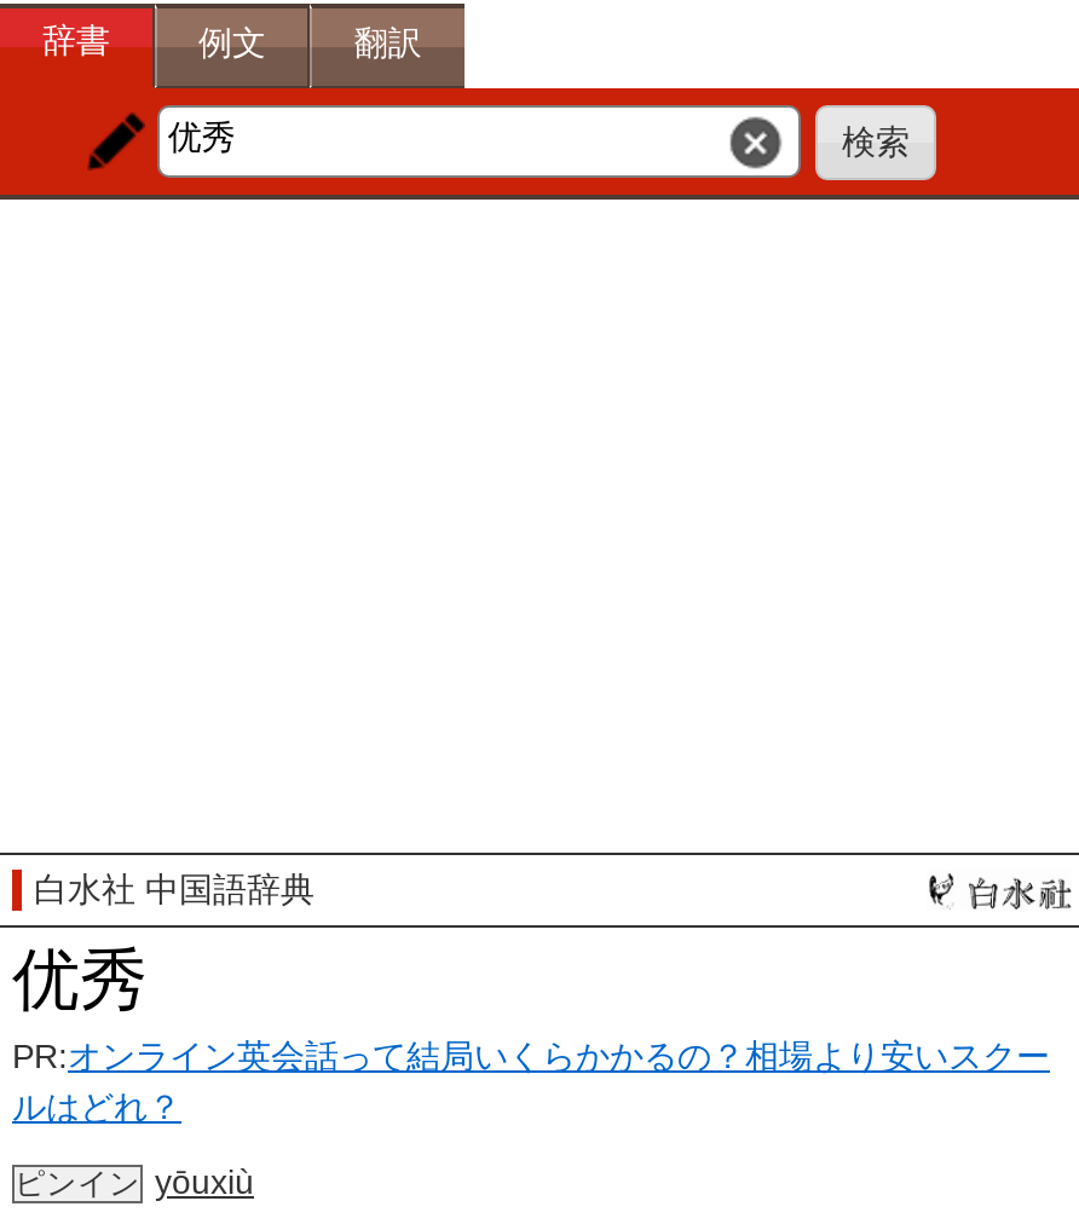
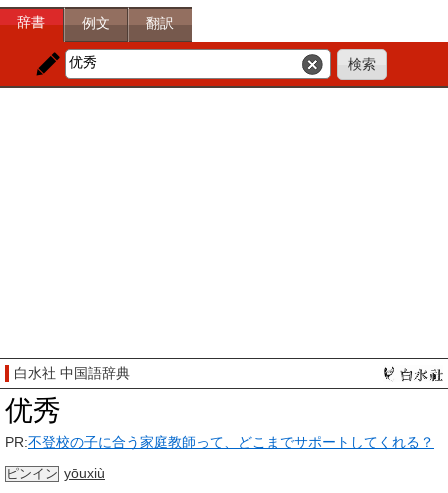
[12,1037,1050,1126] PR:オンライン英会話って結局いくらかかるの？相場より安いスクー | ルはどれ？ -> [5,434,434,450] PR:不登校の子に合う家庭教師って、どこまでサポートしてくれる？

